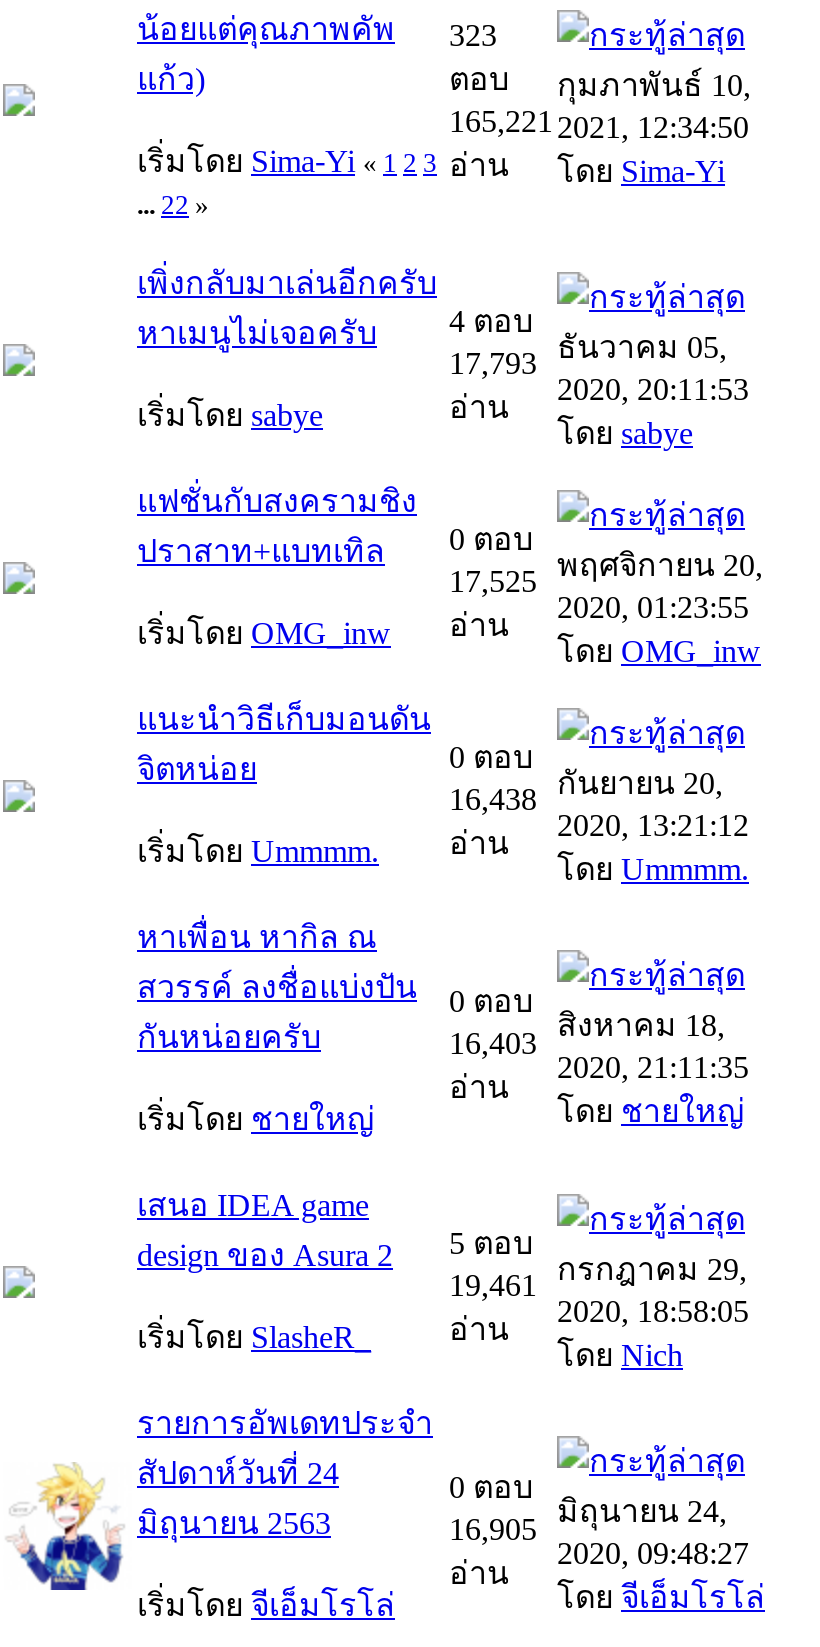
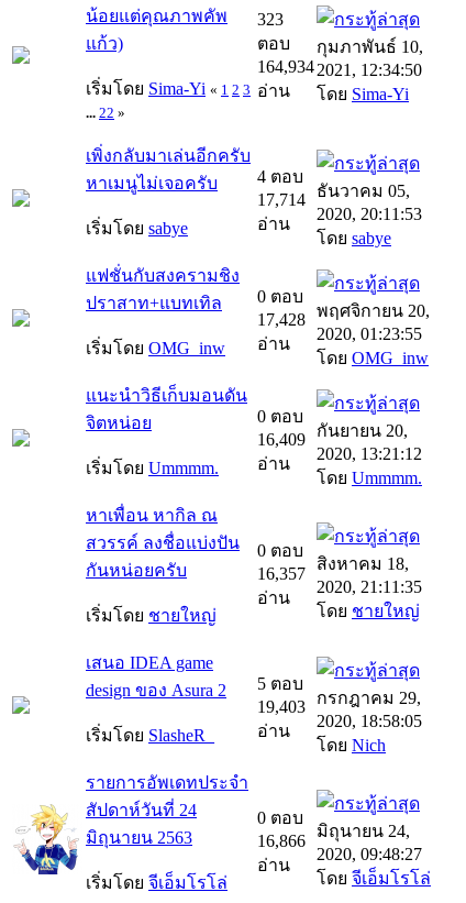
[449,103,749,143] 165,221 2021, 12:34:50 -> [257,57,422,79] 164,934 2021, 12:34:50
[449,329,727,379] 17,793 ธันวาคม 05, -> [257,181,410,208] 17,714 ธันวาคม 05,
[449,547,763,597] 17,525 พฤศจิกายน 20, -> [257,301,430,328] 17,428 พฤศจิกายน 20,
[449,765,723,815] 16,438 กันยายน 20, -> [257,421,408,448] 16,409 กันยายน 20,
[449,1025,537,1059] 16,403 -> [257,564,306,582] 16,357
[449,1251,747,1301] 19,461 กรกฎาคม 29, -> [257,688,421,715] 19,403 กรกฎาคม 29,
[449,1511,537,1545] 16,905 -> [257,831,306,850] 16,866

